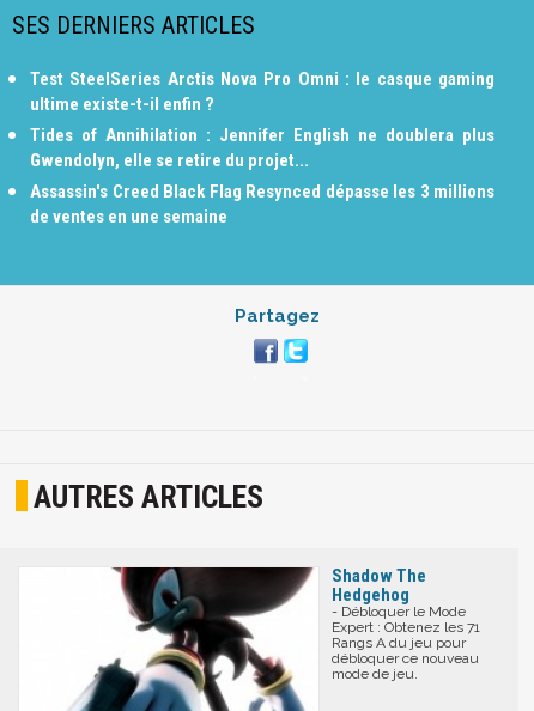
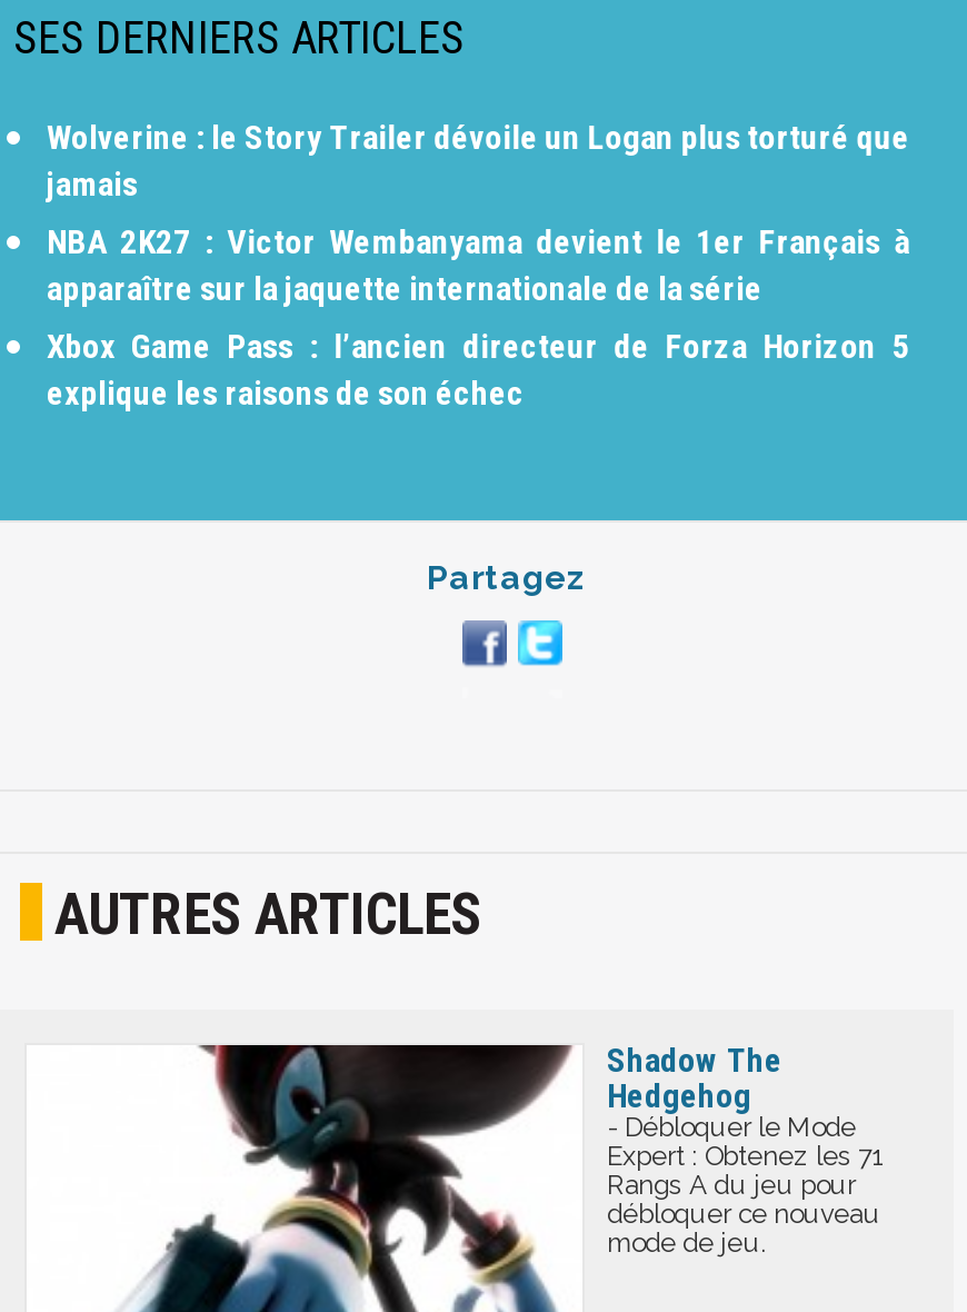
[30,68,495,227] Test SteelSeries Arctis Nova Pro Omni : le casque gaming | ultime existe-t-il enfin ? | Tides of Annihilation : Jennifer English ne doublera plus | Gwendolyn, elle se retire du projet... | Assassin's Creed Black Flag Resynced dépasse les 3 millions | de ventes en une semaine -> [47,117,910,413] Wolverine : le Story Trailer dévoile un Logan plus torturé que | jamais | NBA 2K27 : Victor Wembanyama devient le 1er Français à | apparaître sur la jaquette internationale de la série | Xbox Game Pass : l’ancien directeur de Forza Horizon 5 | explique les raisons de son échec

